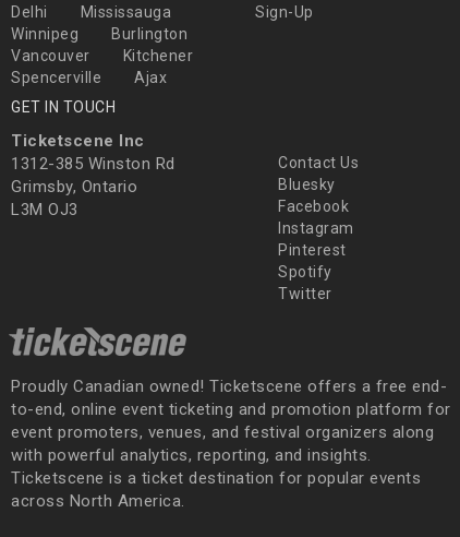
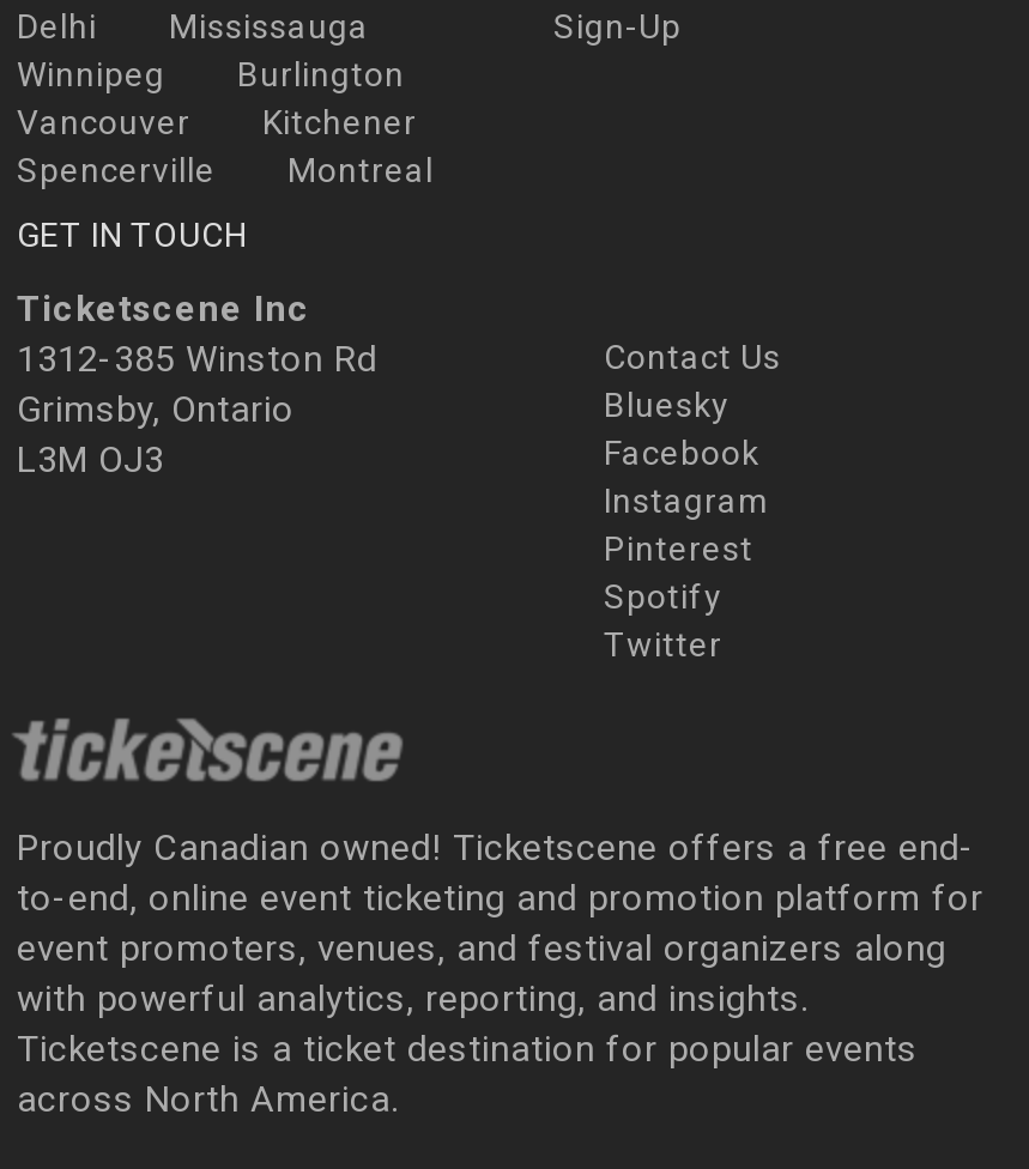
[134,69,167,86] Ajax -> [287,151,434,189] Montreal

